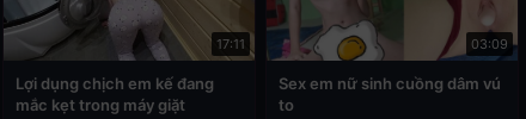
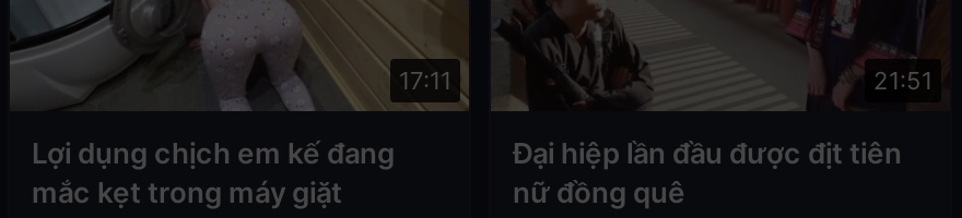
[471,36,508,52] 03:09 -> [873,66,932,96] 21:51
[279,74,501,114] Sex em nữ sinh cuồng dâm vú | to -> [513,135,902,209] Đại hiệp lần đầu được địt tiên | nữ đồng quê

